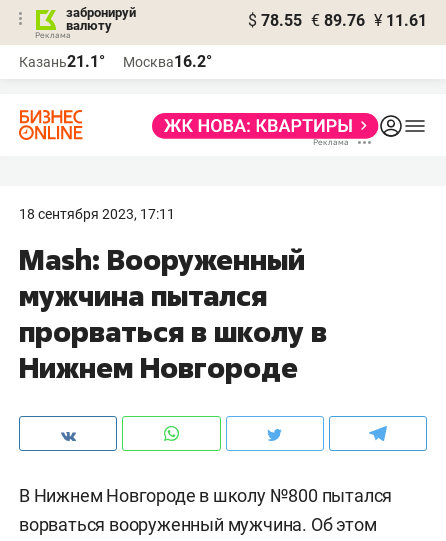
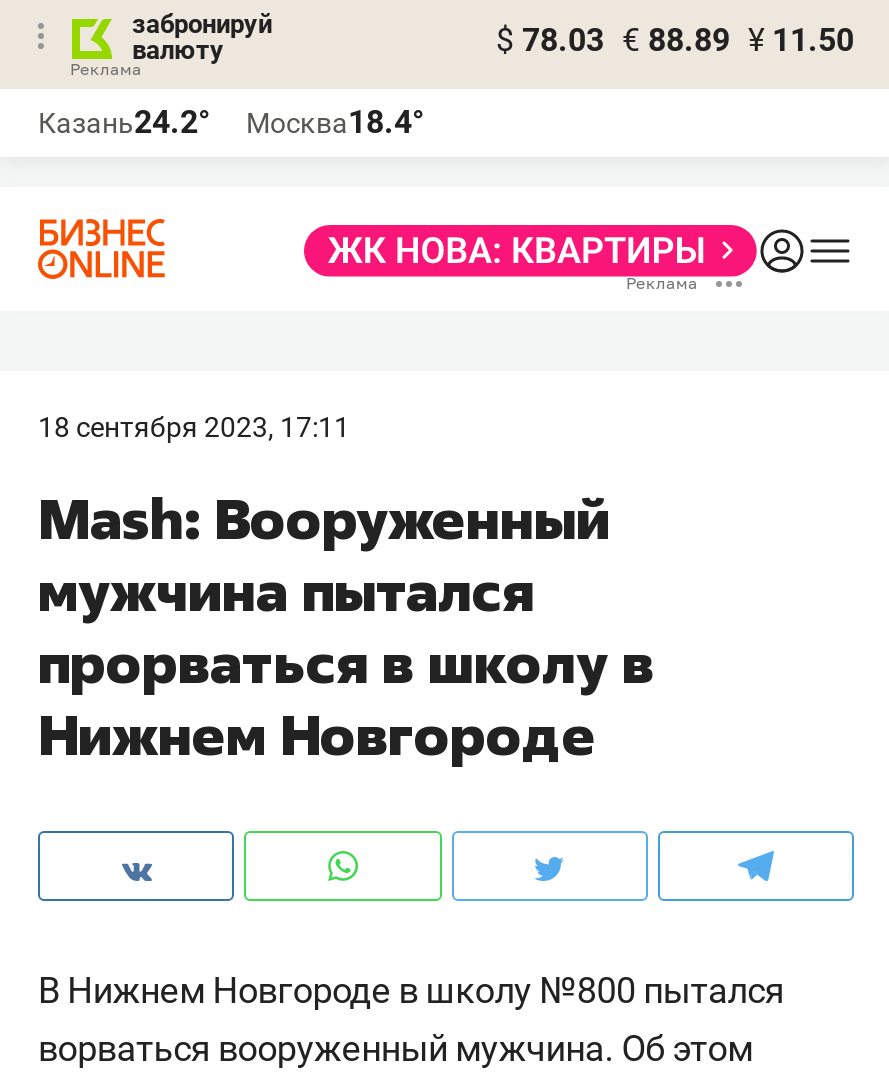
[248,11,427,30] $ 78.55 € 89.76 ¥ 11.61 -> [496,21,854,59] $ 78.03 € 88.89 ¥ 11.50
[19,52,105,71] Казань21.1° -> [38,103,210,141] Казань24.2°
[123,52,212,71] Москва16.2° -> [246,103,424,141] Москва18.4°

